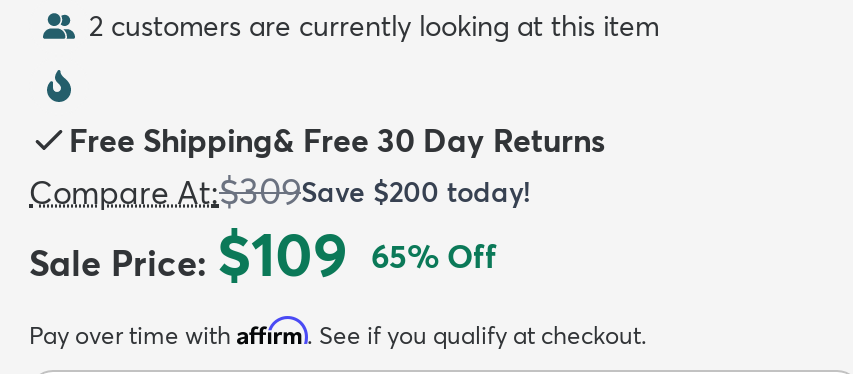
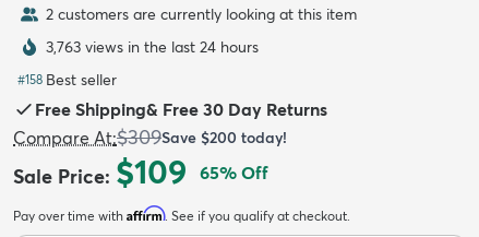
none -> [17,37,259,90] 3,763 views in the last 24 hours | #158 Best seller

